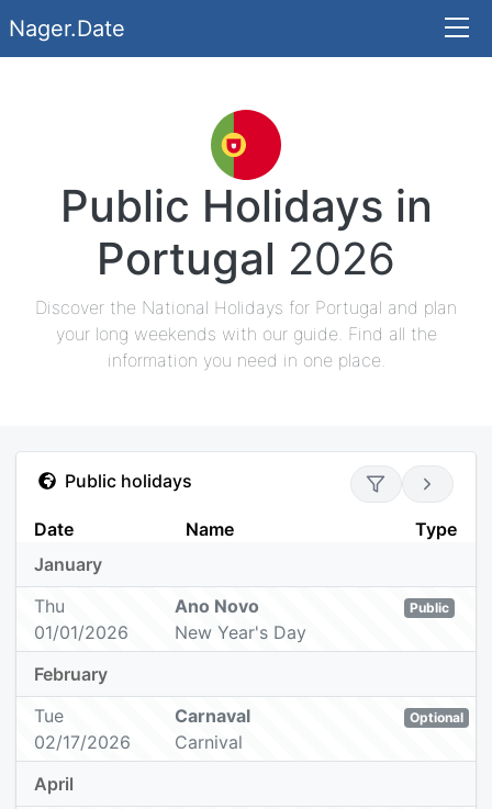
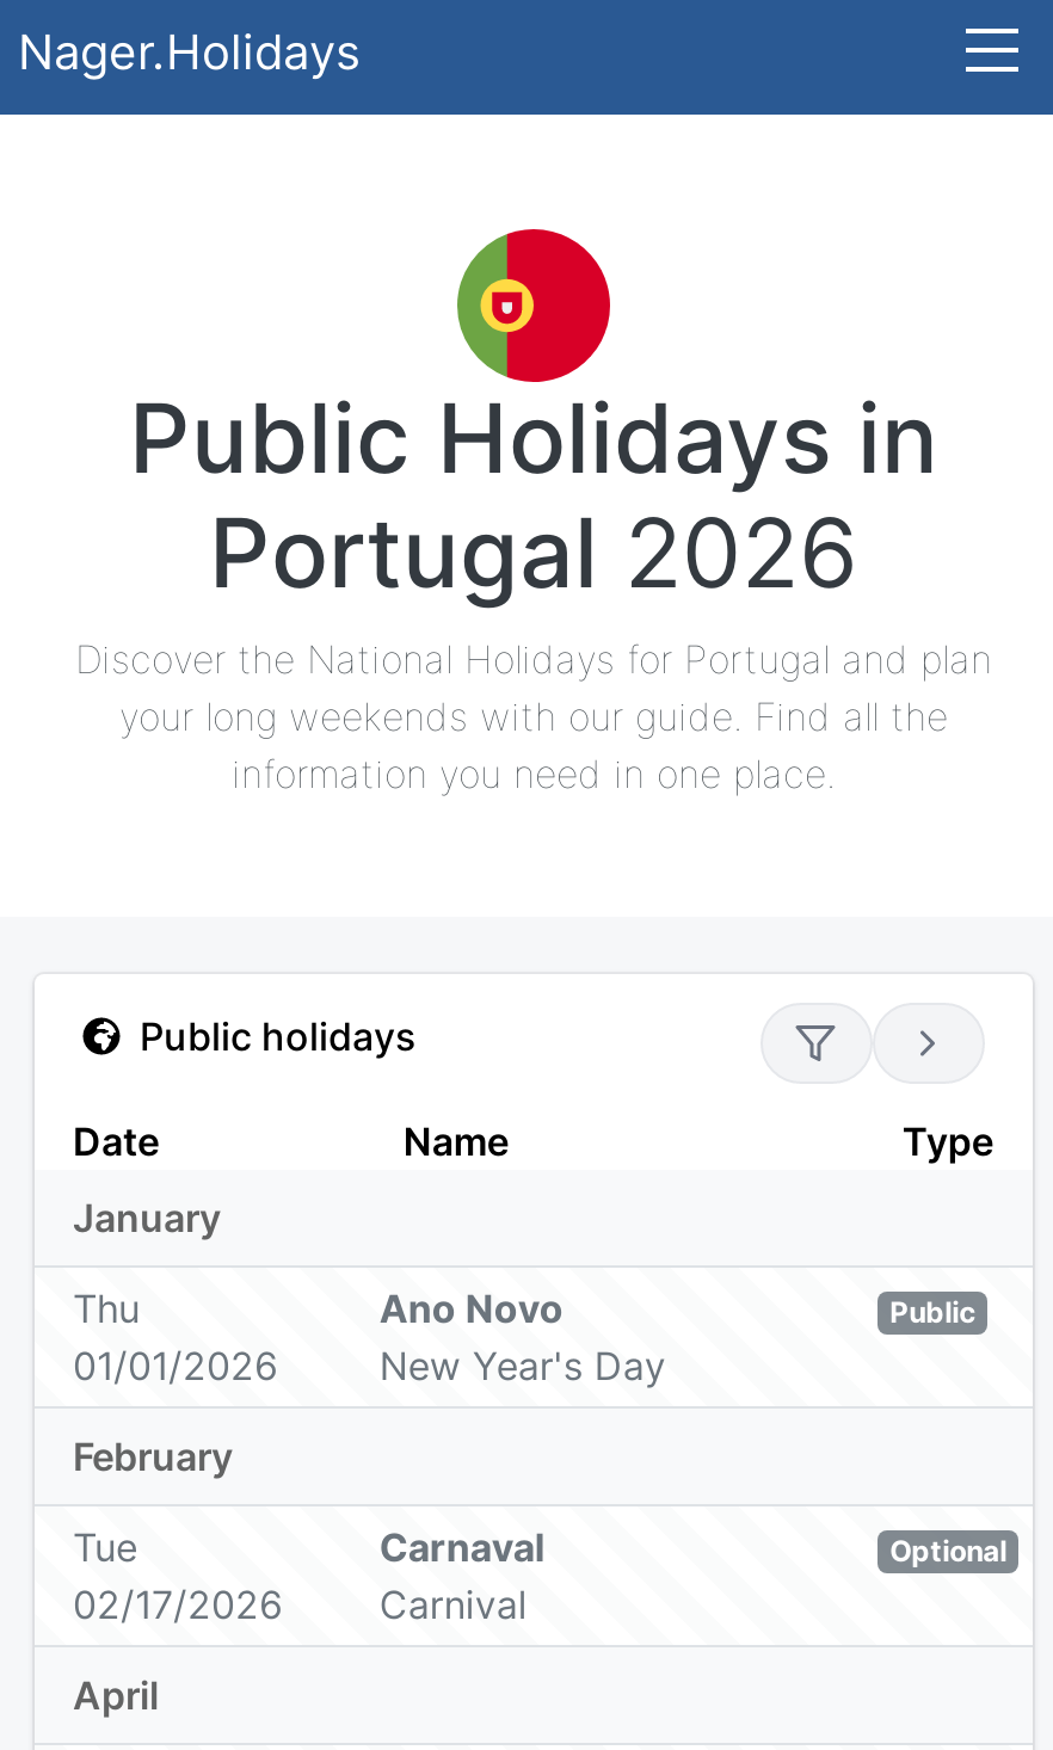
[9,15,125,42] Nager.Date -> [18,24,359,81] Nager.Holidays

